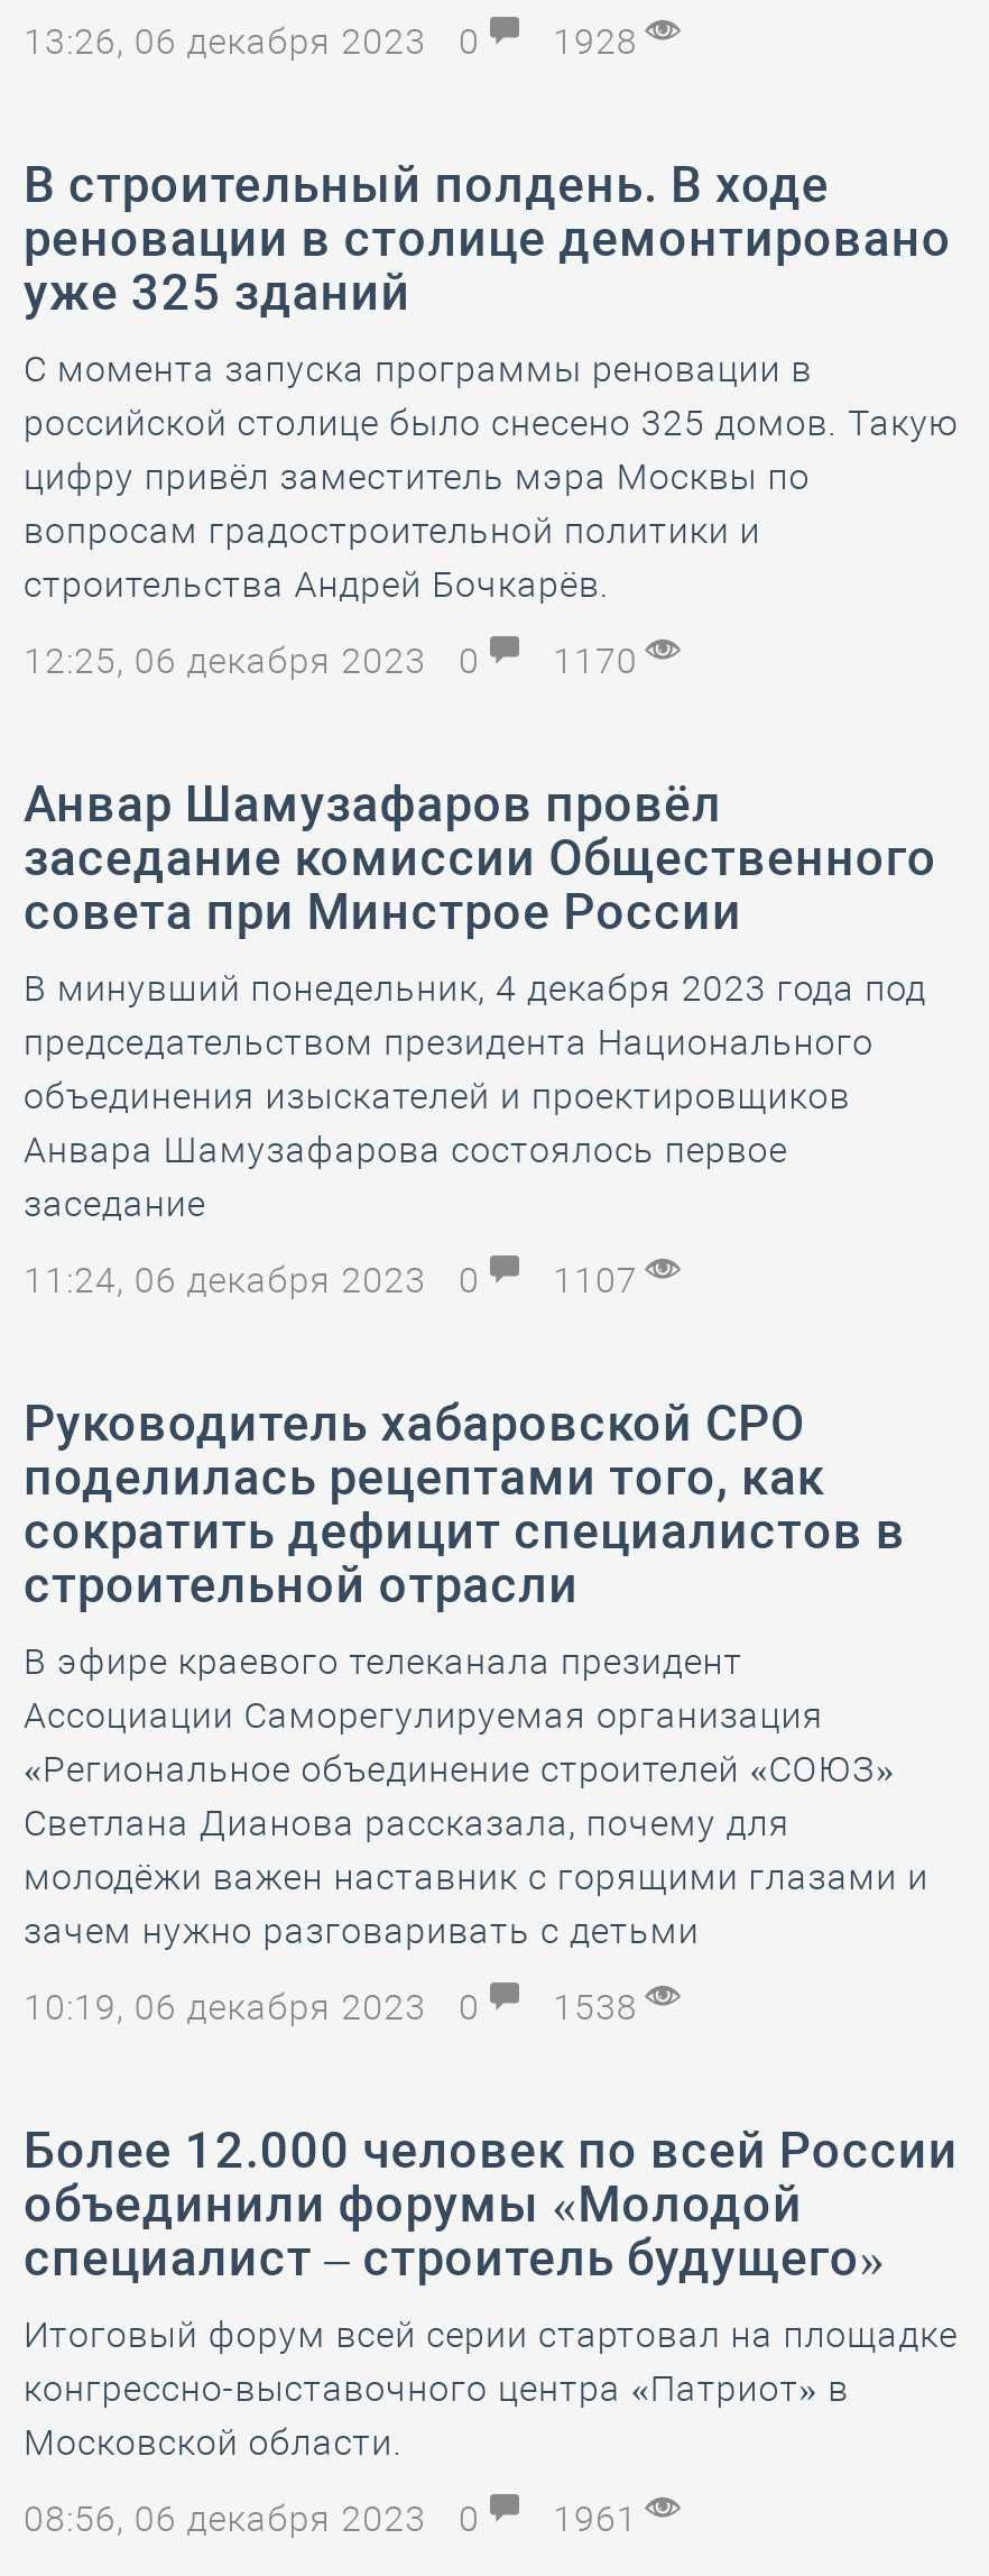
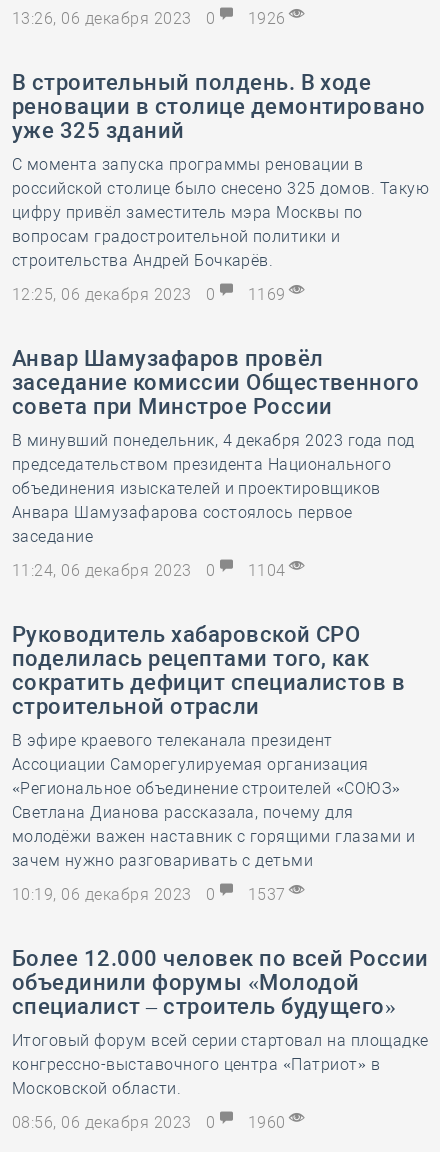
[24,20,648,63] 13:26, 06 декабря 2023 0 1928 -> [12,9,290,28] 13:26, 06 декабря 2023 0 1926
[24,640,648,682] 12:25, 06 декабря 2023 0 1170 -> [12,285,290,304] 12:25, 06 декабря 2023 0 1169
[24,1259,648,1301] 11:24, 06 декабря 2023 0 1107 -> [12,561,290,580] 11:24, 06 декабря 2023 0 1104
[24,1986,648,2028] 10:19, 06 декабря 2023 0 1538 -> [12,885,290,904] 10:19, 06 декабря 2023 0 1537
[24,2497,648,2540] 08:56, 06 декабря 2023 0 1961 -> [12,1113,290,1132] 08:56, 06 декабря 2023 0 1960

